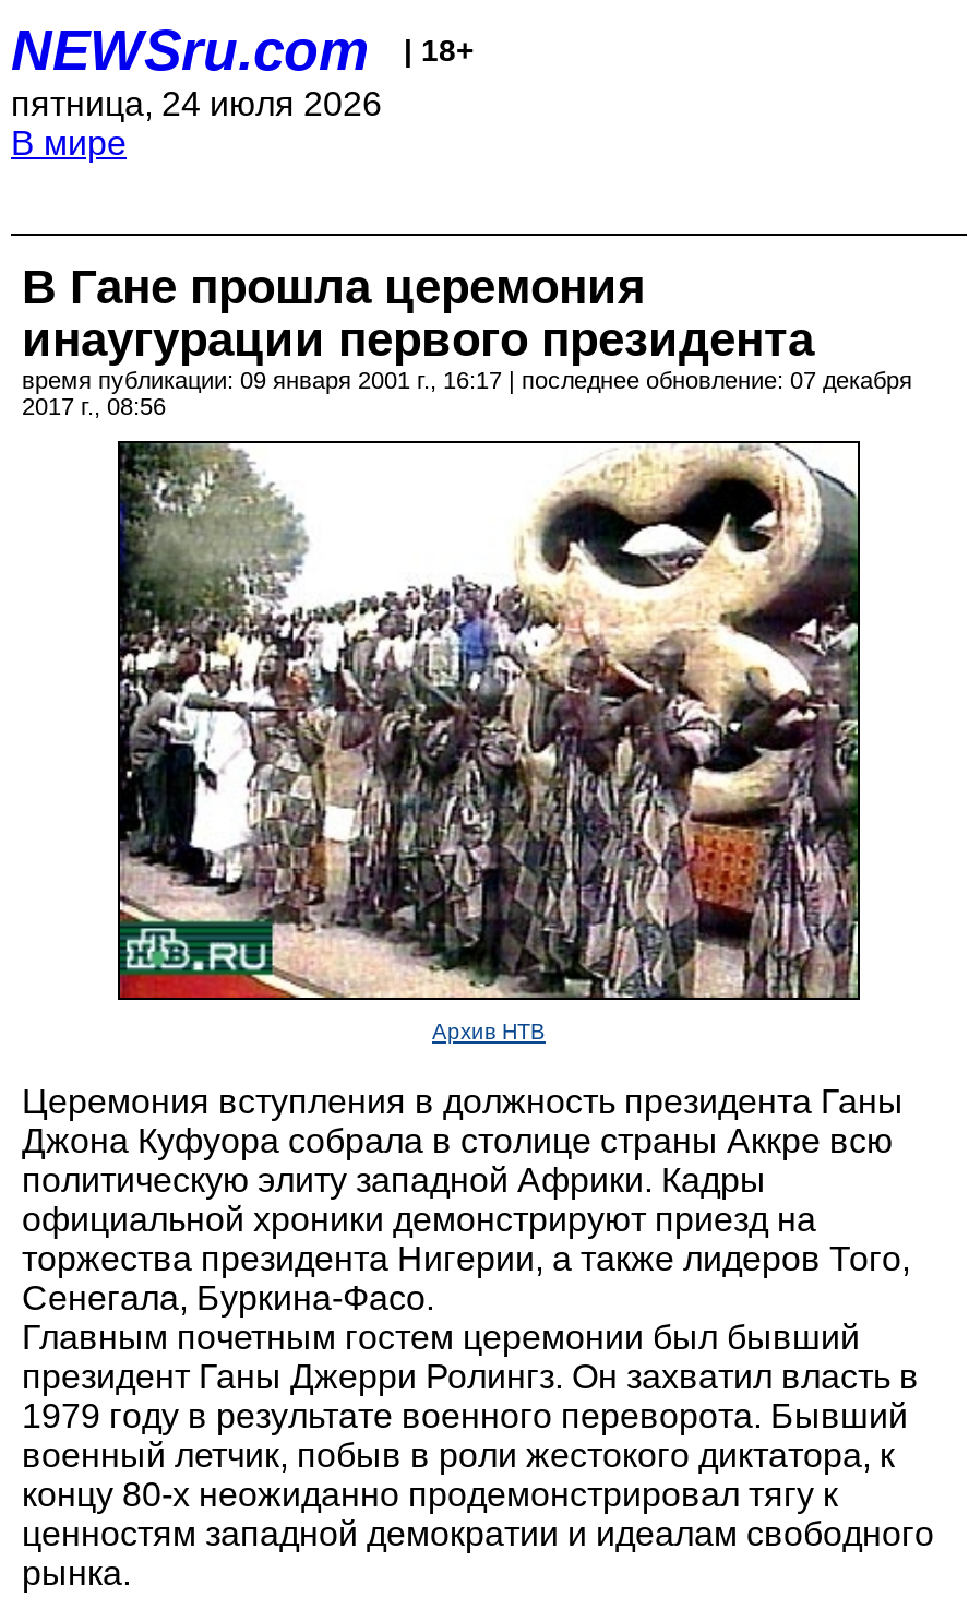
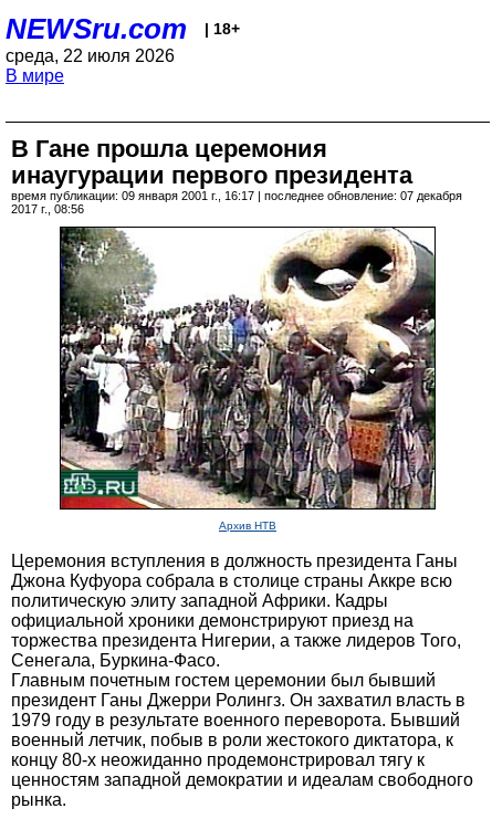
[11,85,382,122] пятница, 24 июля 2026 -> [6,46,175,65] среда, 22 июля 2026

